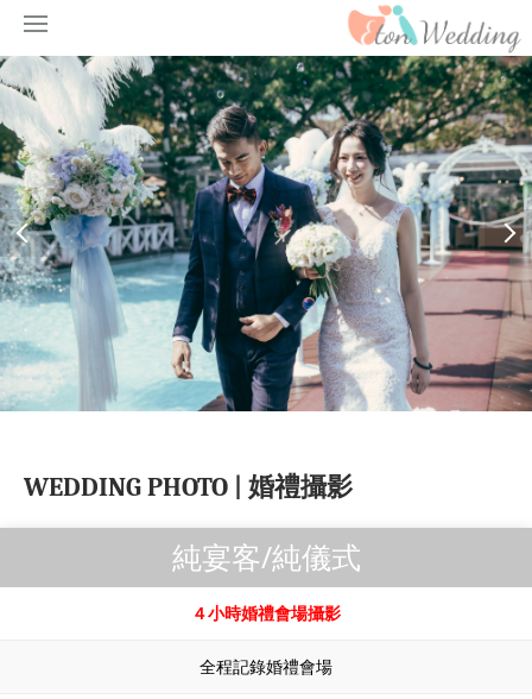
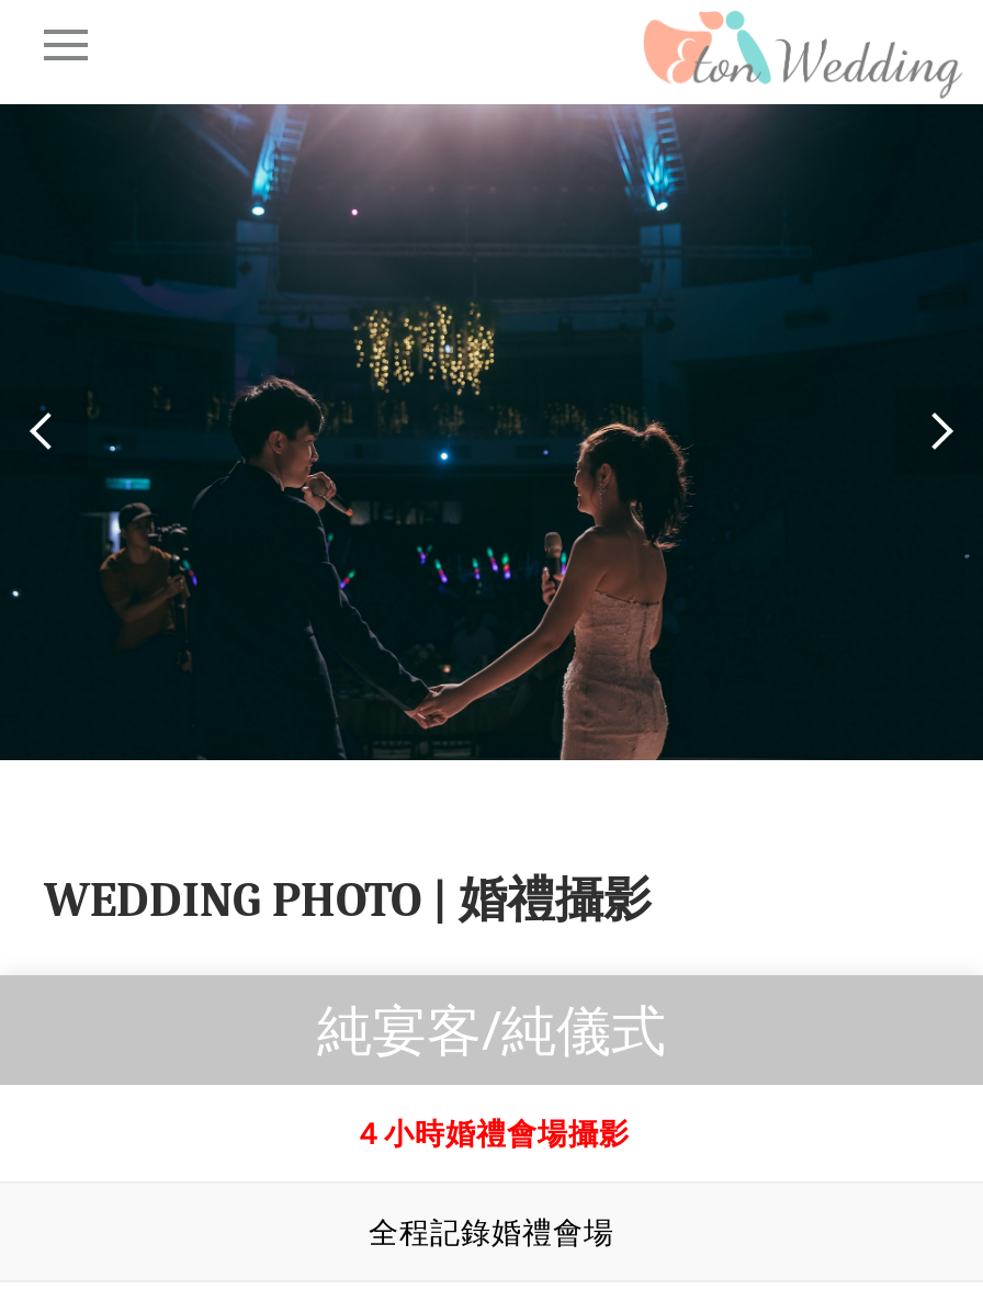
[4,55,528,413] [image] -> [7,102,976,762] [image]

